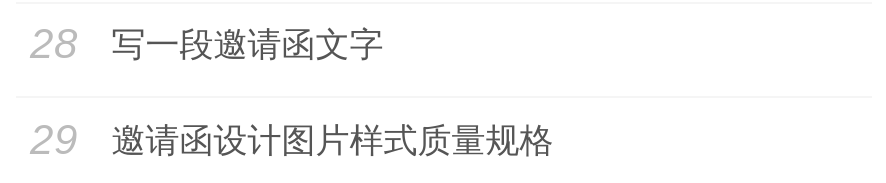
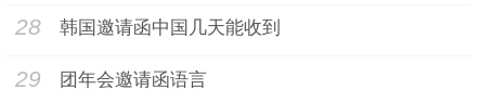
[112,27,384,65] 写一段邀请函文字 -> [59,18,280,38] 韩国邀请函中国几天能收到
[112,122,554,160] 邀请函设计图片样式质量规格 -> [59,69,207,90] 团年会邀请函语言

